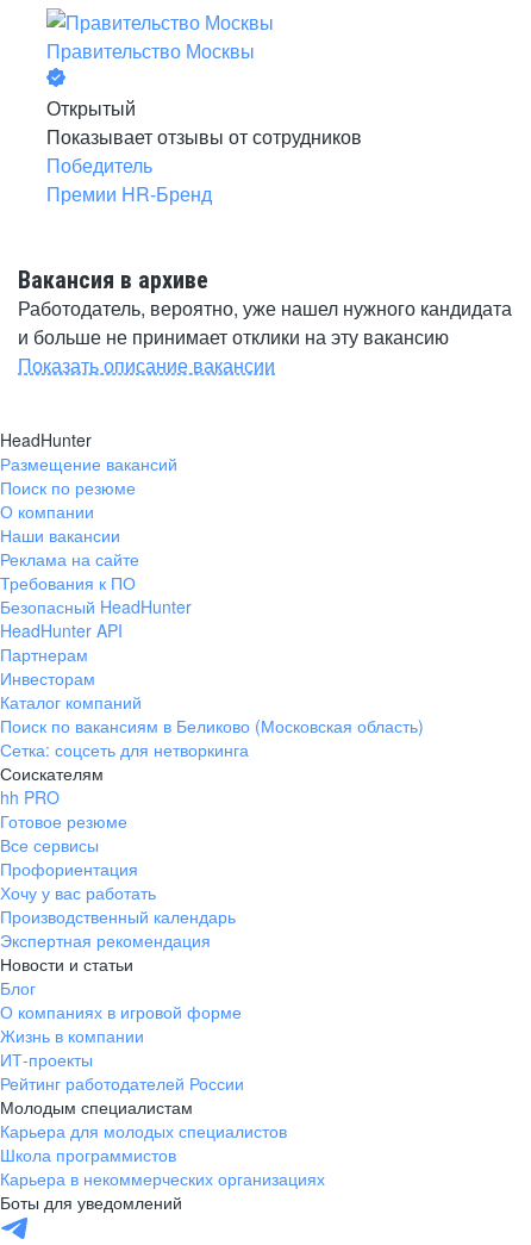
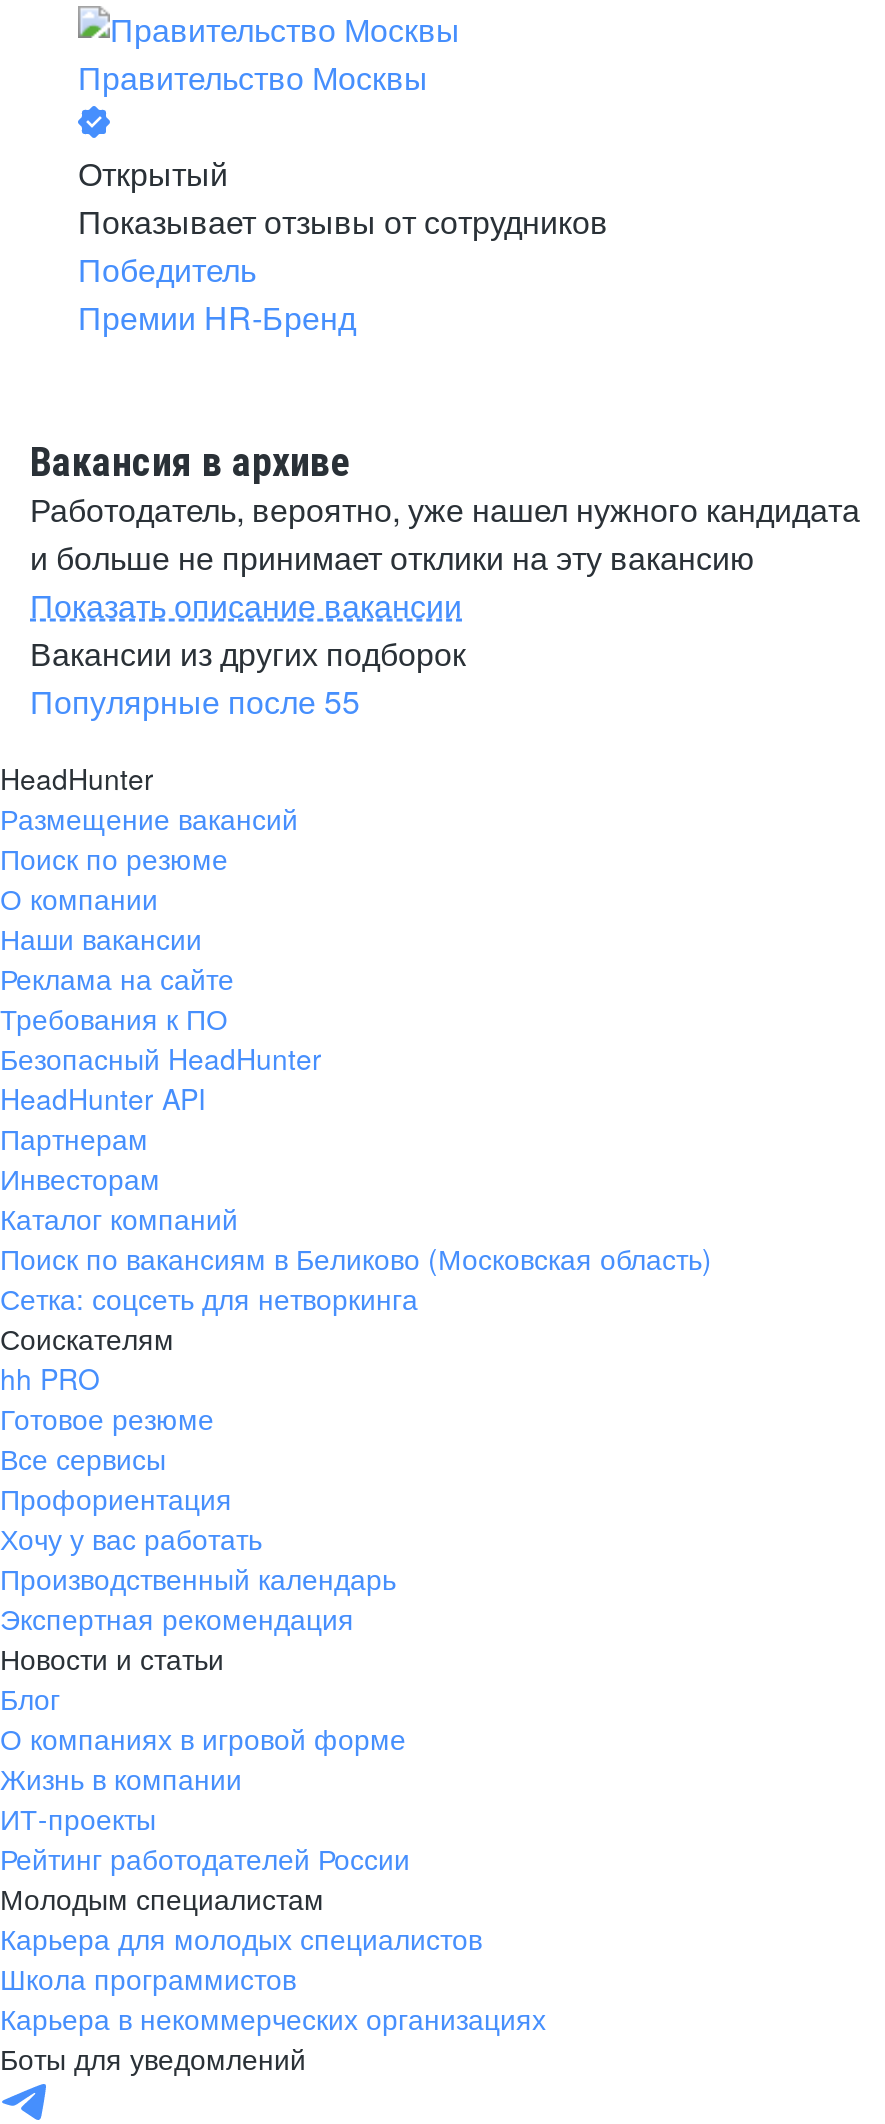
none -> [30,630,466,724] Вакансии из других подборок | Популярные после 55

